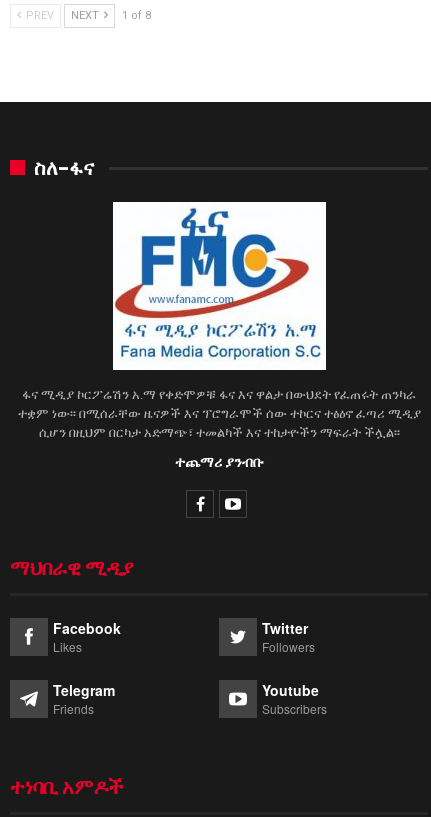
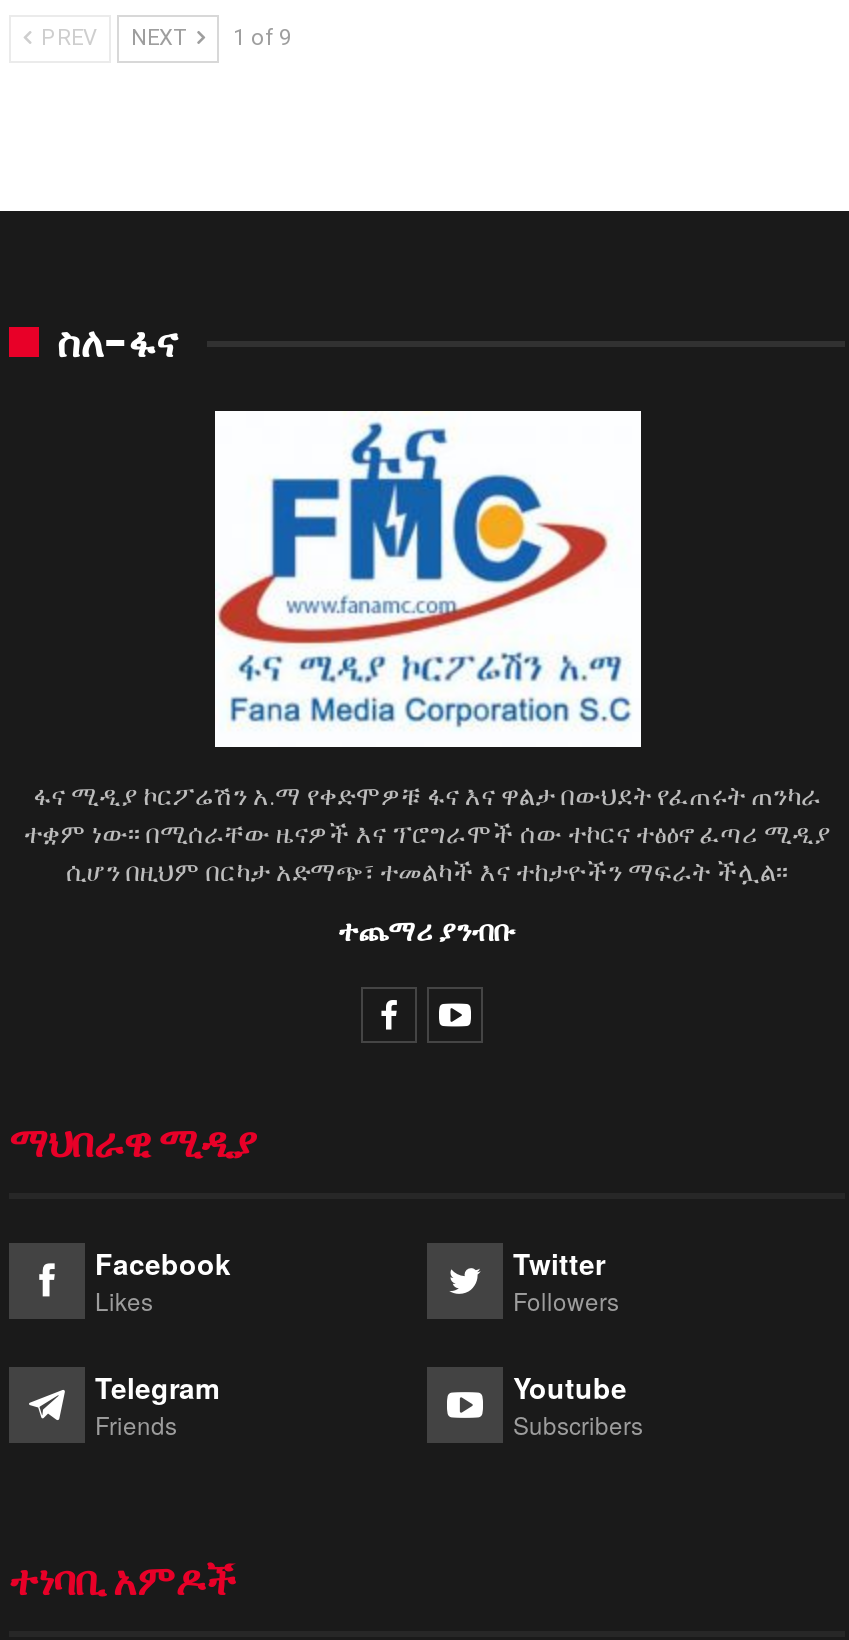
[23,9,151,22] PREV NEXT 1 of 8 -> [35,26,291,52] PREV NEXT 1 of 9

